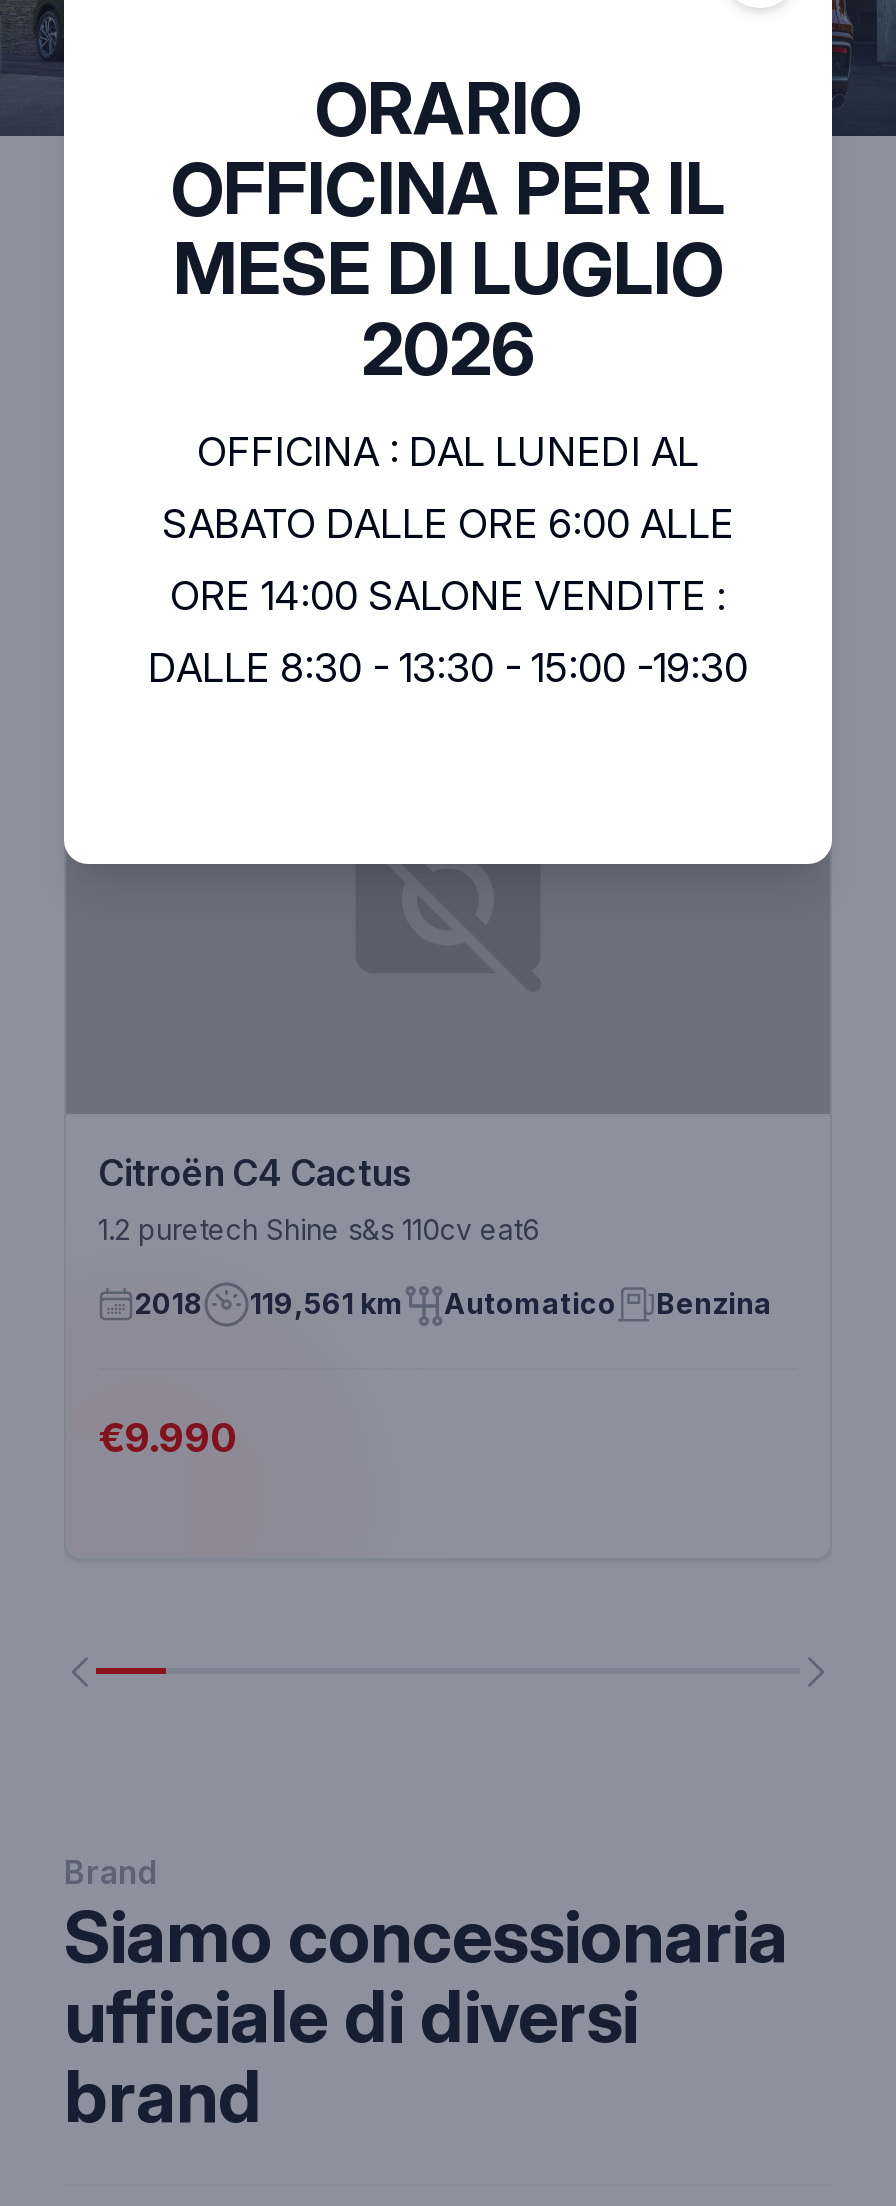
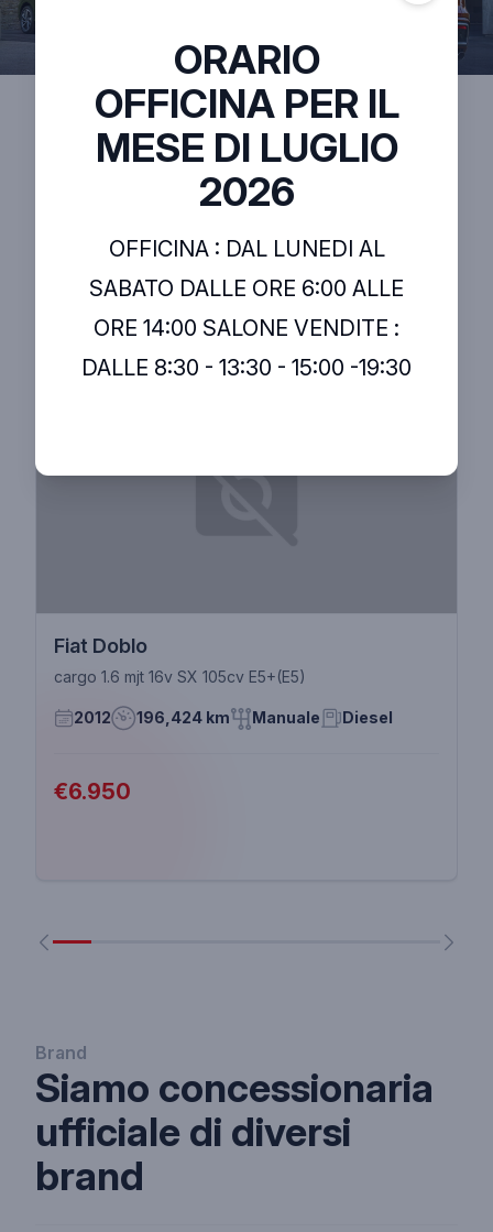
[98,1152,540,1246] Citroën C4 Cactus | 1.2 puretech Shine s&s 110cv eat6 -> [54,634,306,686] Fiat Doblo | cargo 1.6 mjt 16v SX 105cv E5+(E5)
[134,1286,772,1320] 2018 | 119,561 km | Automatico | Benzina -> [74,708,393,727] 2012 | 196,424 km | Manuale | Diesel
[98,1414,238,1462] €9.990 -> [54,778,131,805] €6.950

